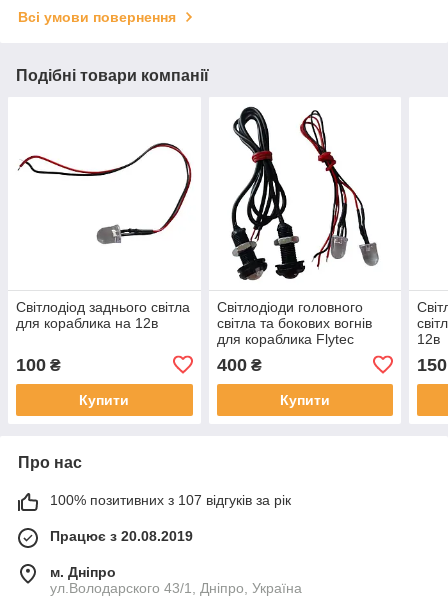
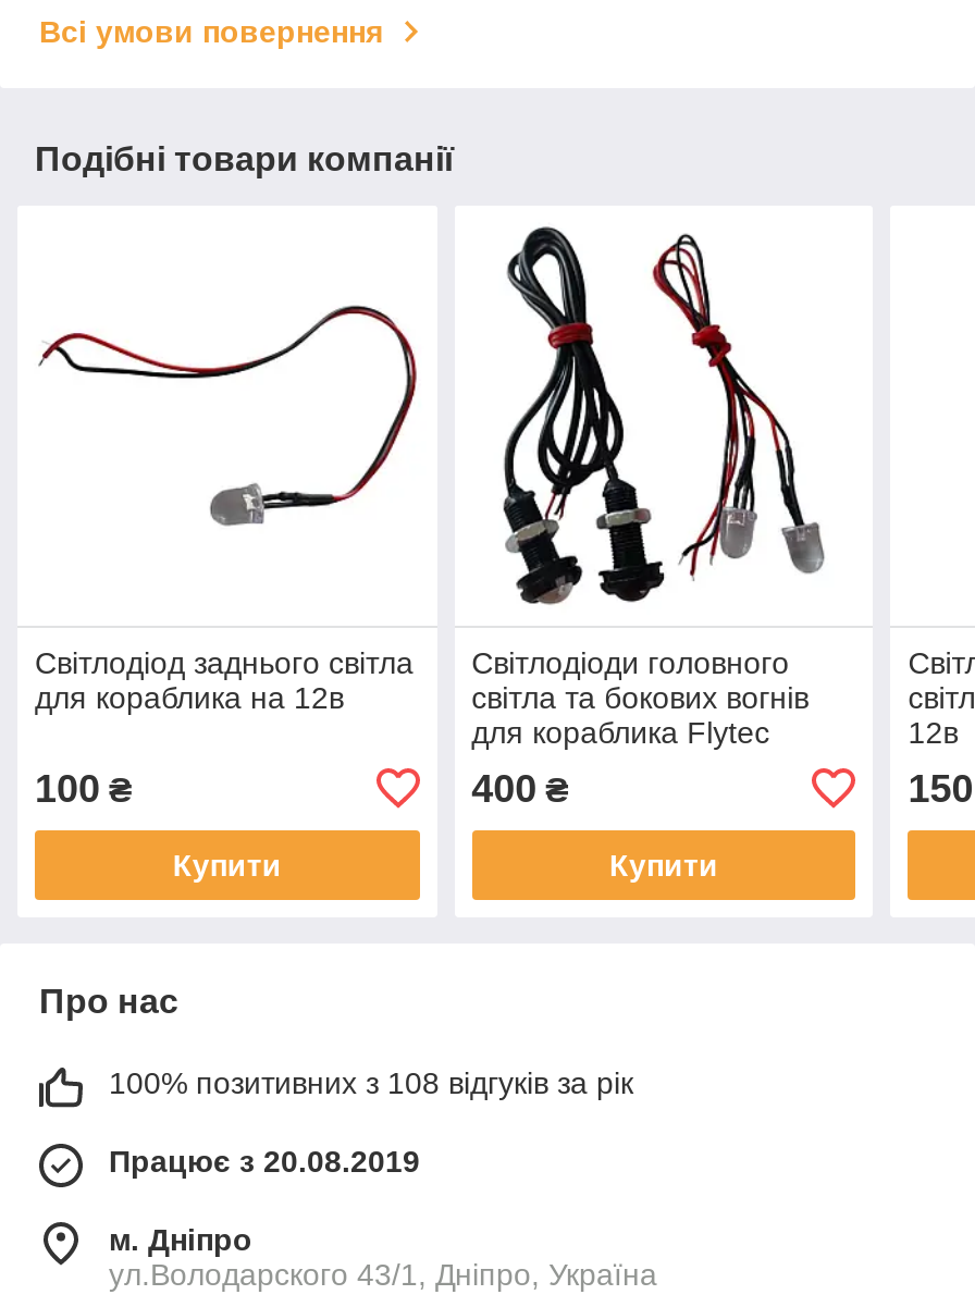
[50,492,291,508] 100% позитивних з 107 відгуків за рік -> [109,1065,633,1100] 100% позитивних з 108 відгуків за рік

